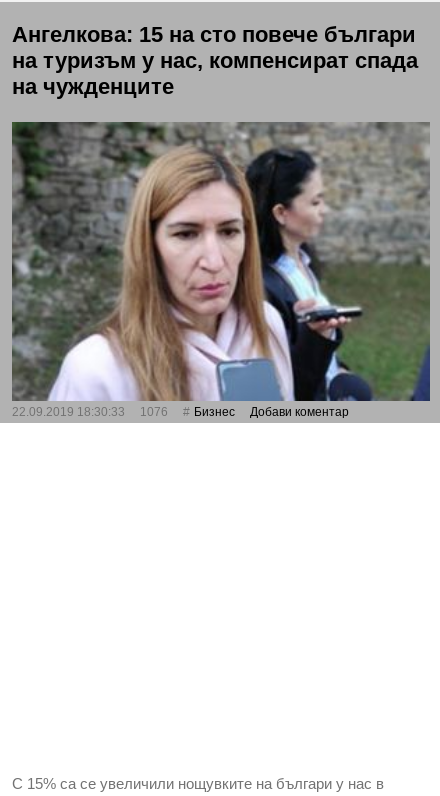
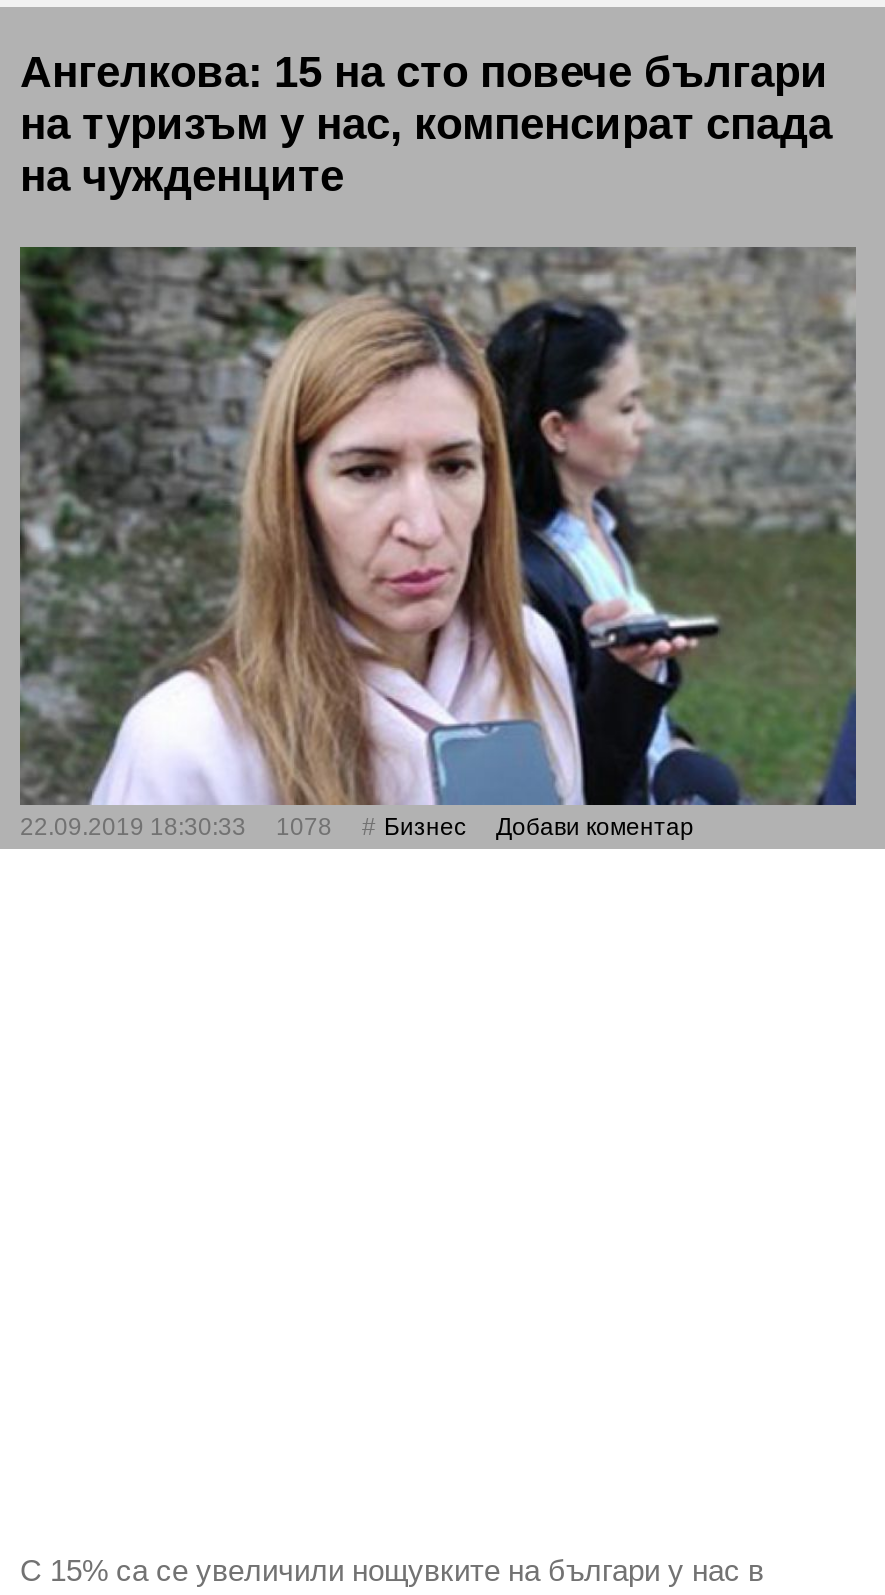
[12,405,349,419] 22.09.2019 18:30:33 1076 Бизнес Добави коментар -> [20,812,694,840] 22.09.2019 18:30:33 1078 Бизнес Добави коментар

